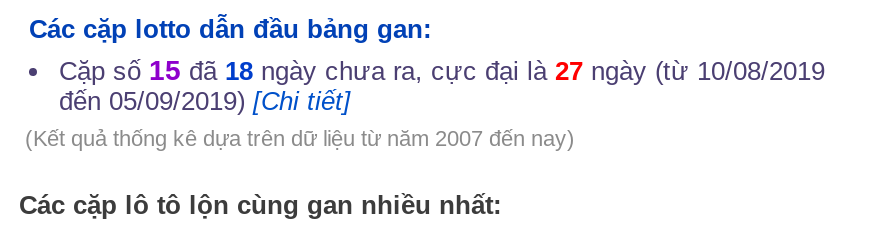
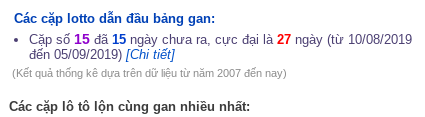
[59,54,825,86] Cặp số 15 đã 18 ngày chưa ra, cực đại là 27 ngày (từ 10/08/2019 -> [29,31,412,47] Cặp số 15 đã 15 ngày chưa ra, cực đại là 27 ngày (từ 10/08/2019

